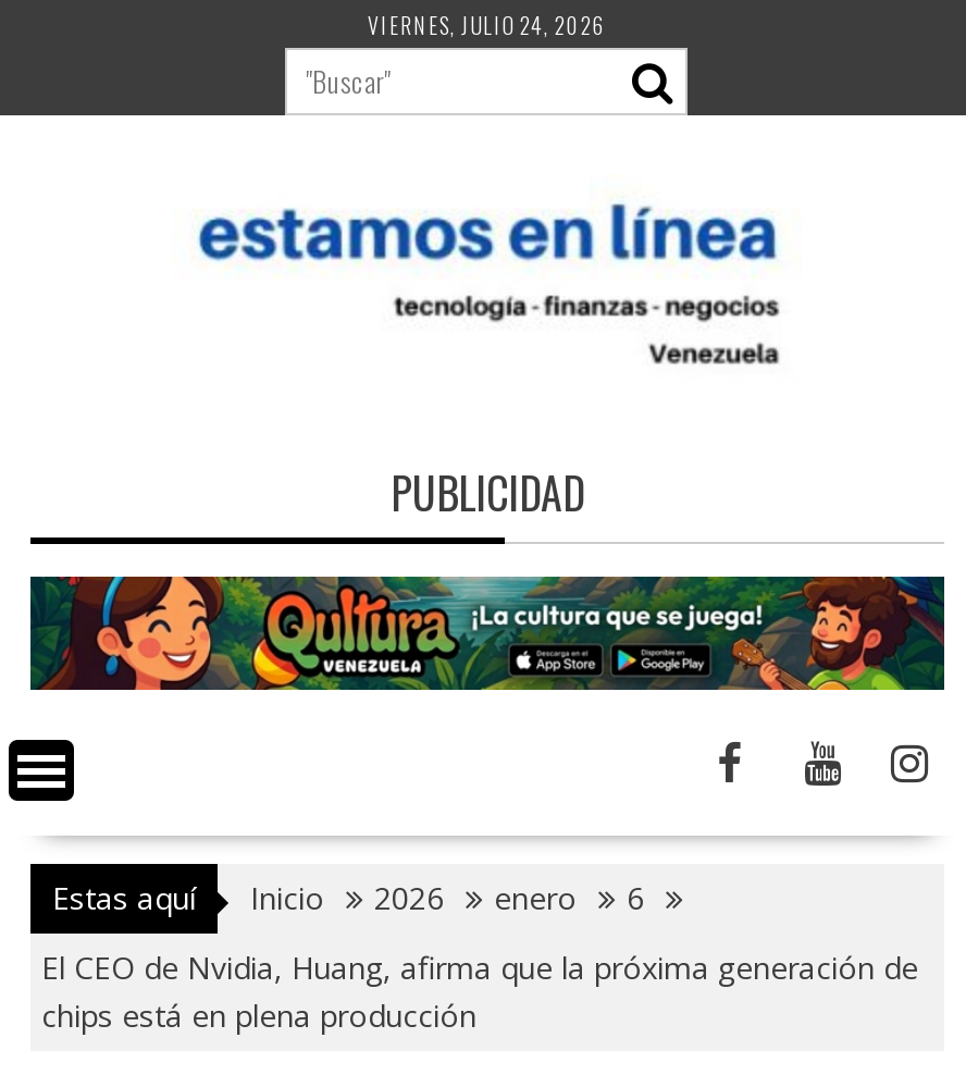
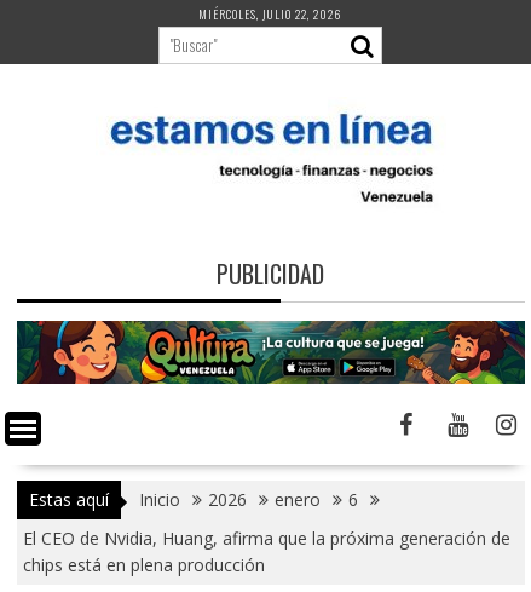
[368,9,607,41] VIERNES, JULIO 24, 2026 -> [199,5,343,23] MIÉRCOLES, JULIO 22, 2026

